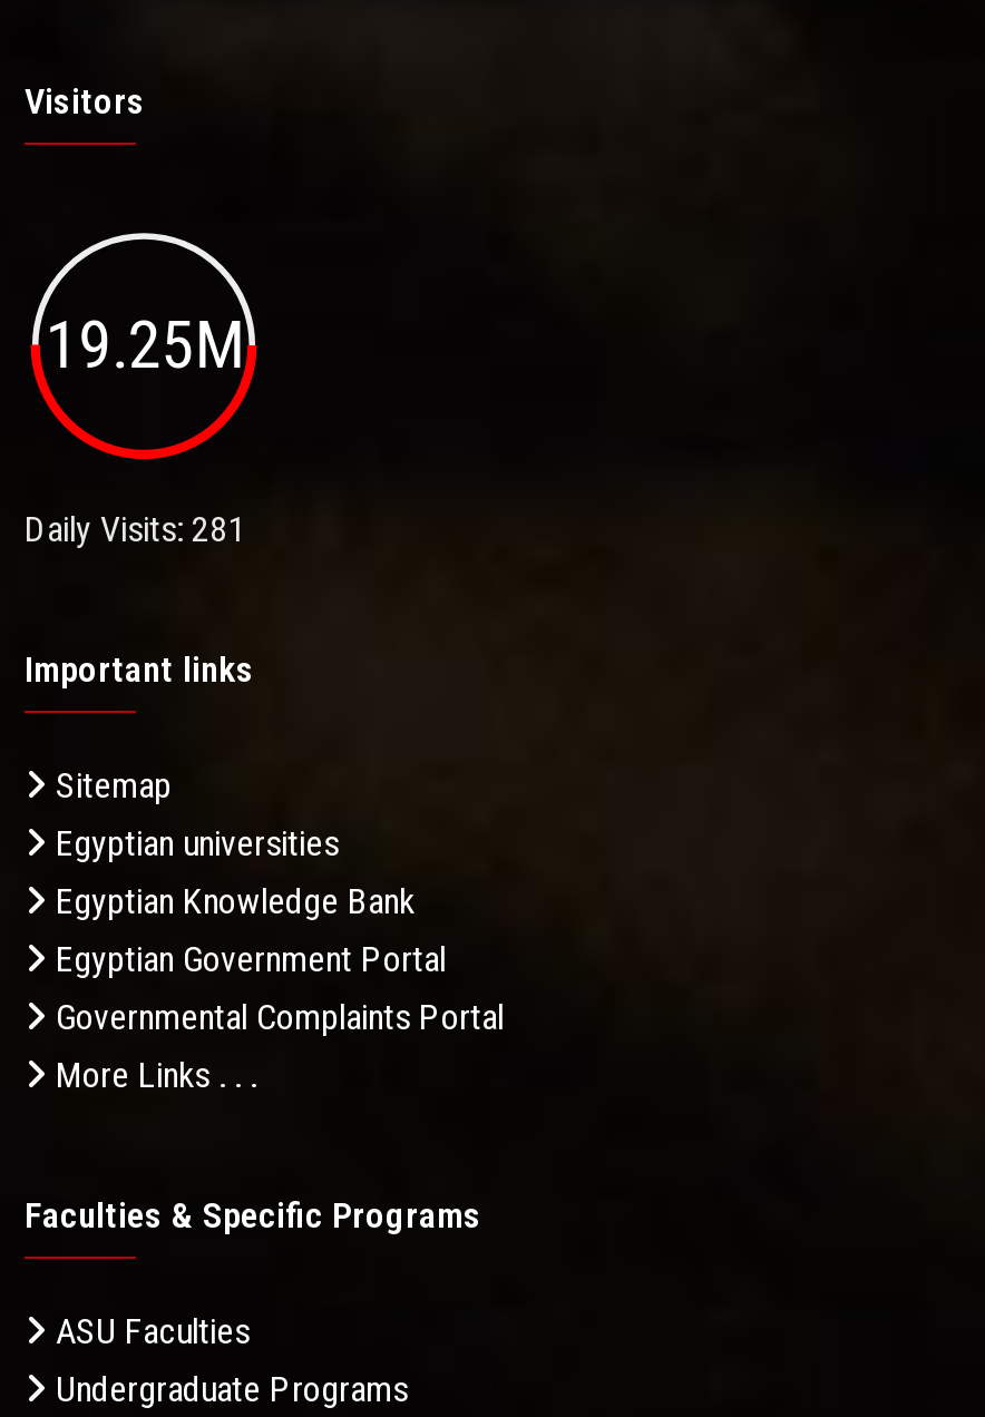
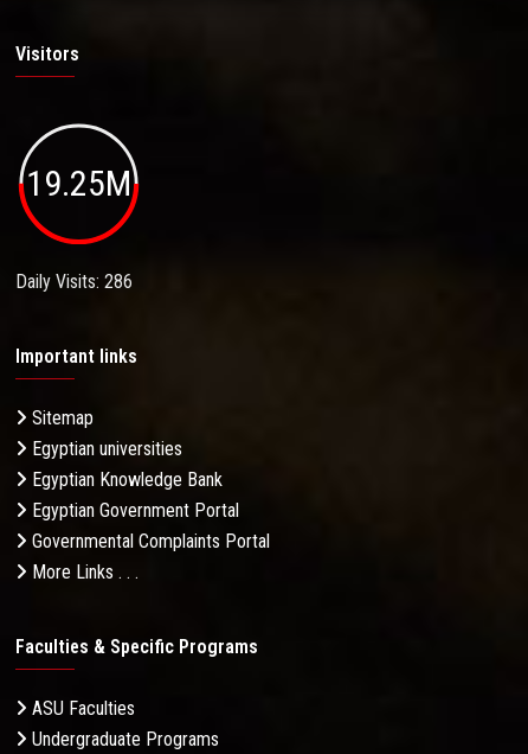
[25,507,245,550] Daily Visits: 281 -> [15,270,133,292] Daily Visits: 286

